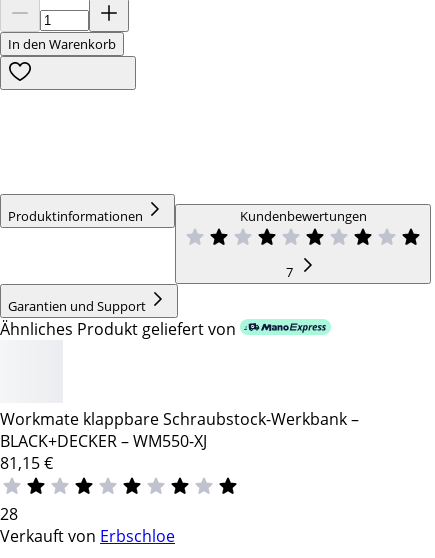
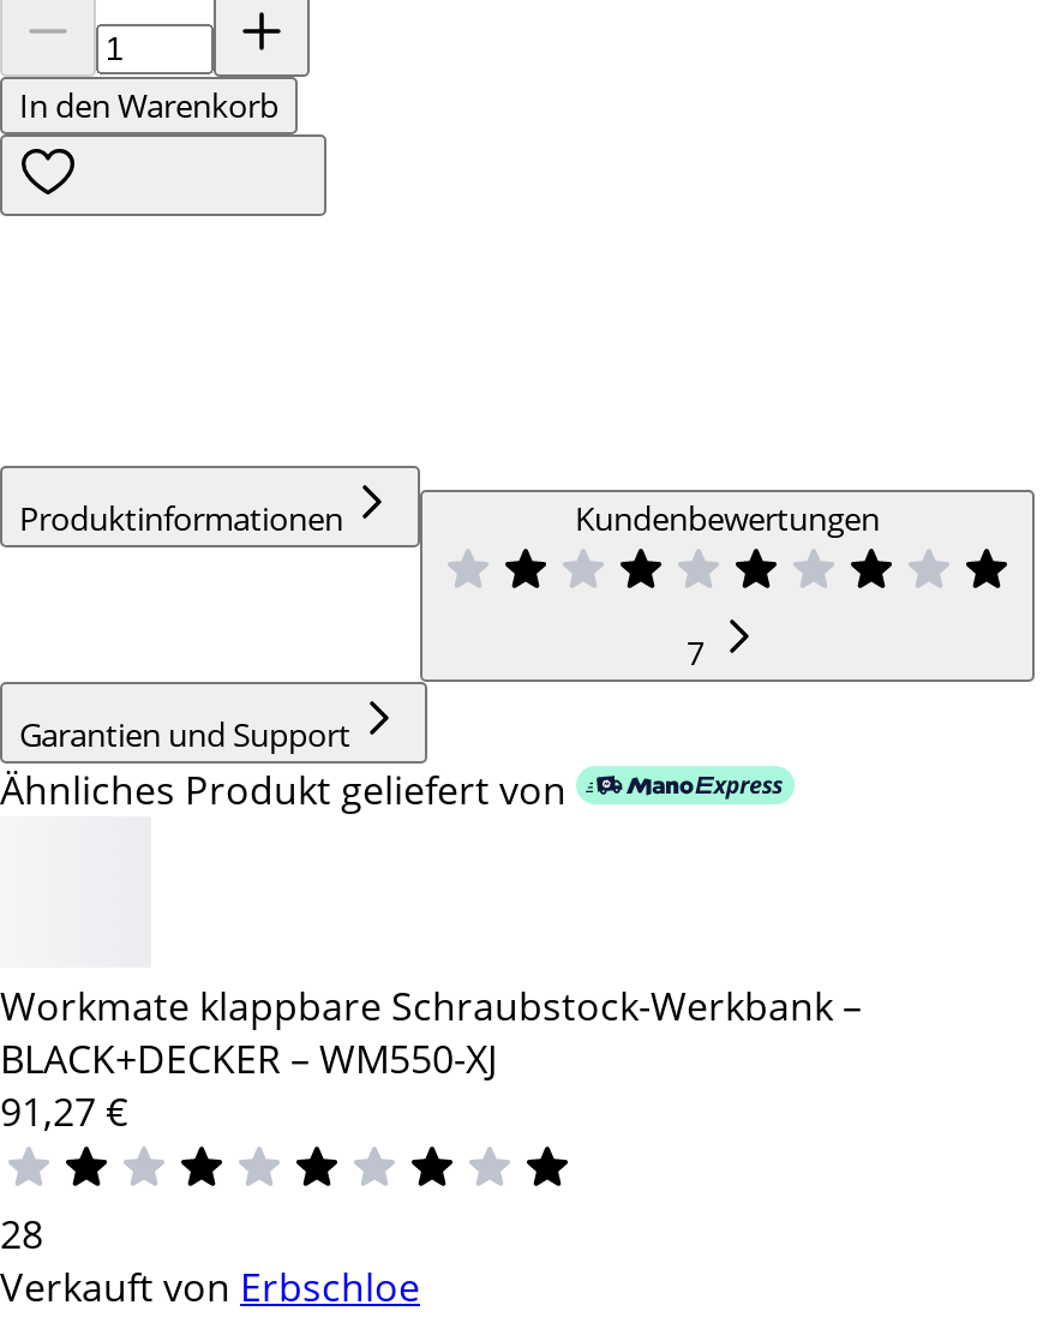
[0,452,53,474] 81,15 € -> [0,1085,127,1138] 91,27 €

